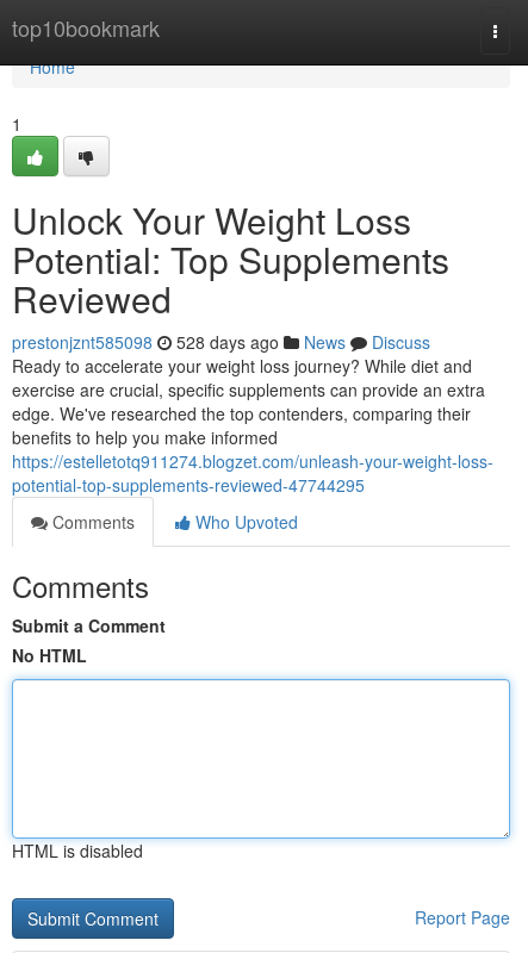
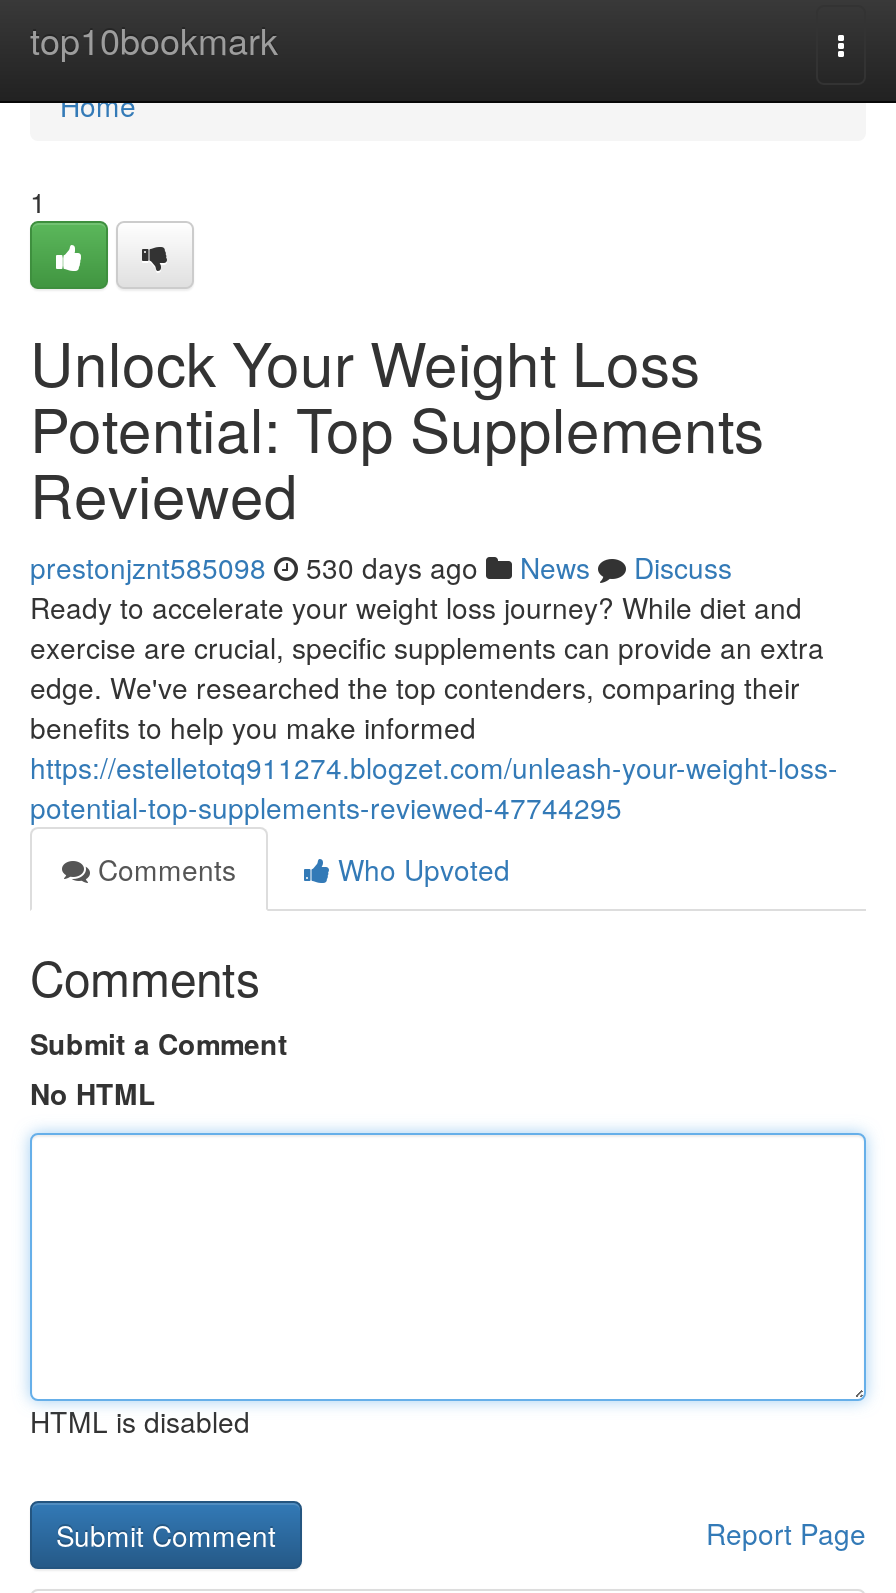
[12,330,430,354] prestonjznt585098 528 days ago News Discuss -> [30,547,732,587] prestonjznt585098 530 days ago News Discuss

